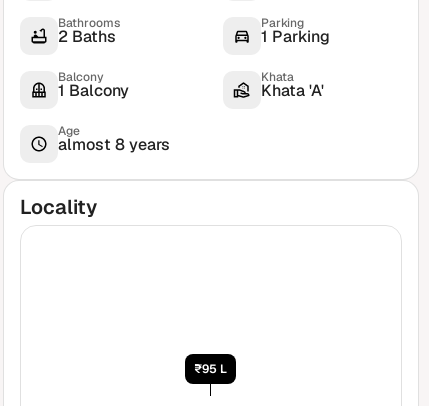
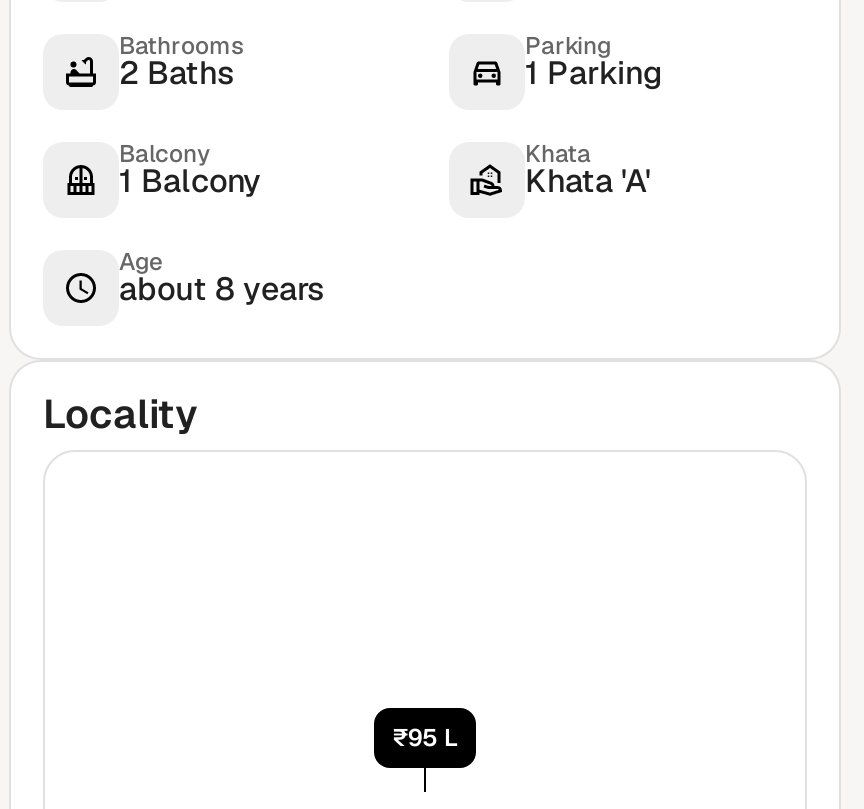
[58,134,170,155] almost 8 years -> [119,268,325,310] about 8 years

